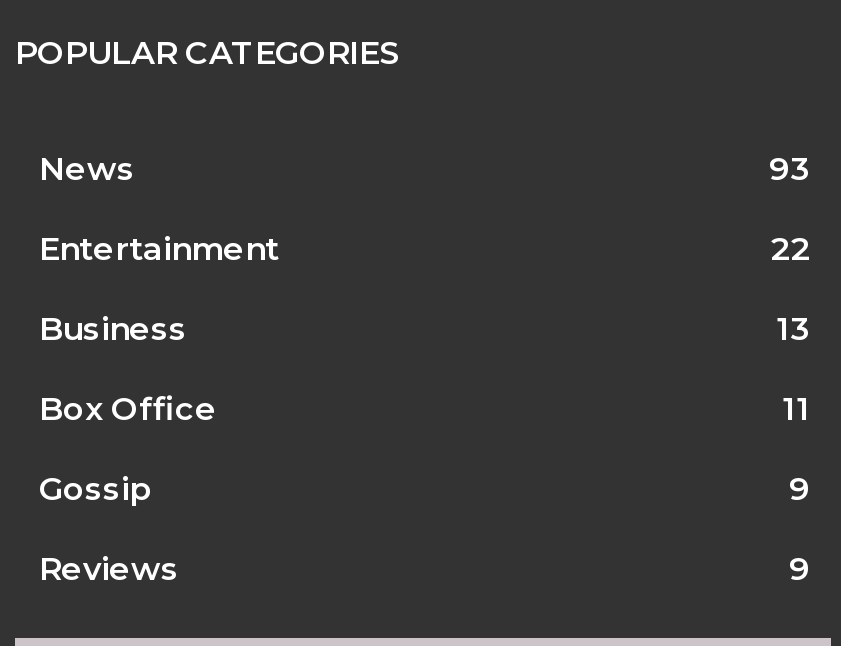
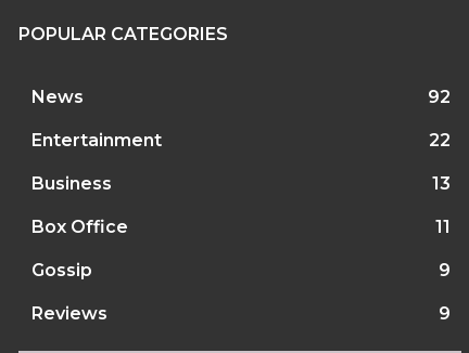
[769,149,811,187] 93 -> [428,87,451,108] 92

